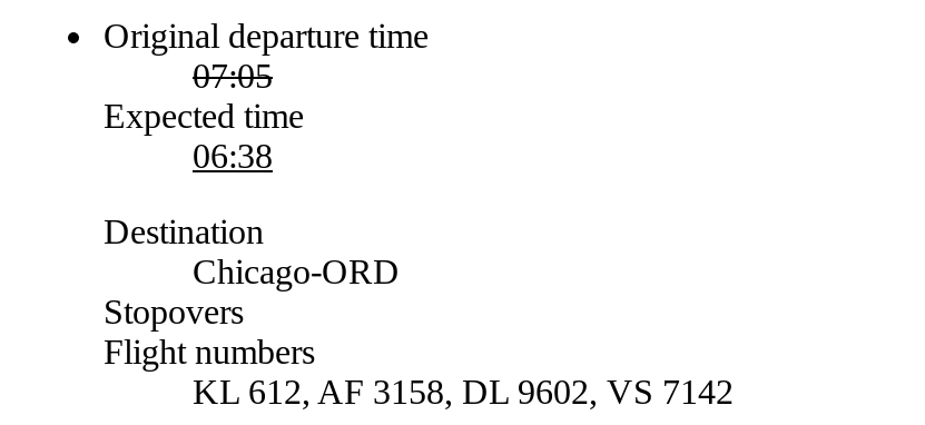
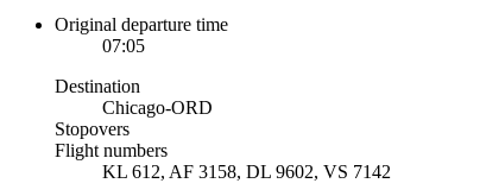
[104,96,304,174] Expected time | 06:38 -> none

